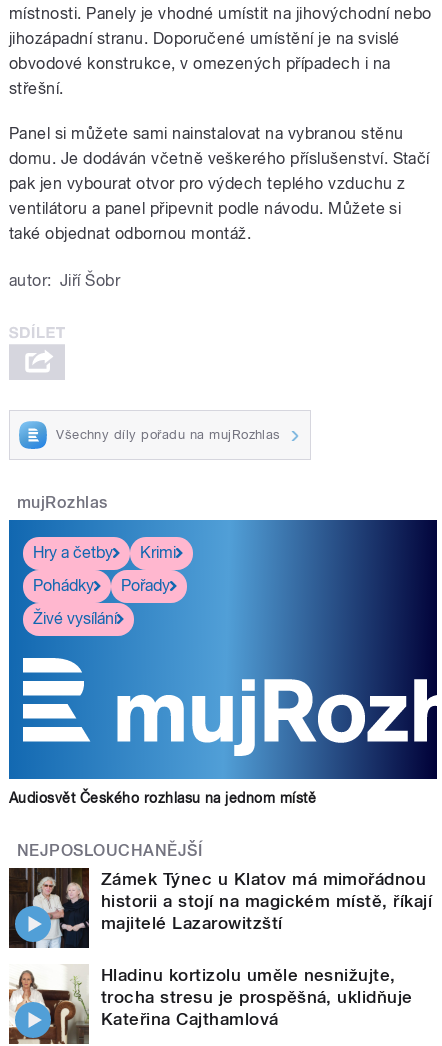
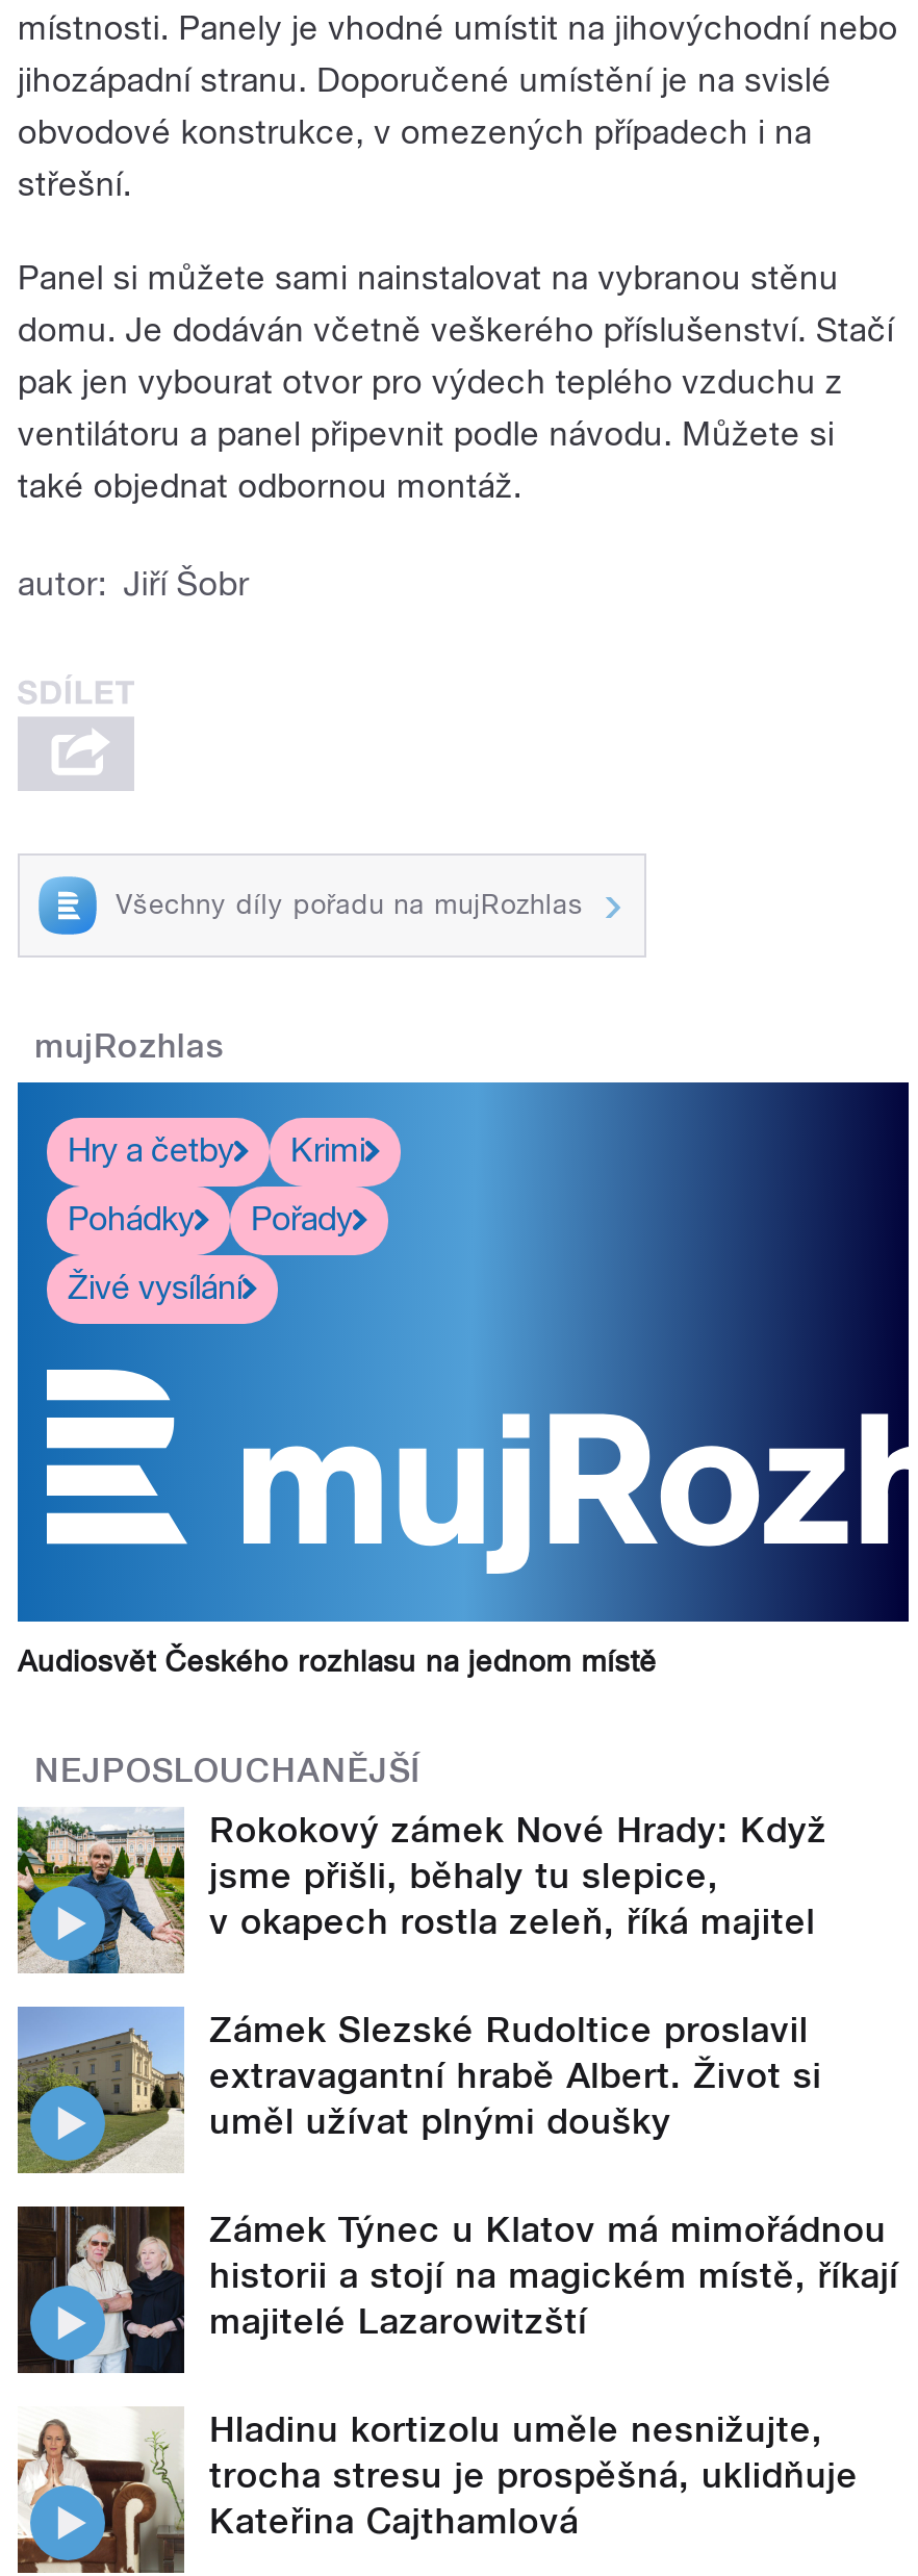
none -> [16,1807,827,2141] [image] | Rokokový zámek Nové Hrady: Když | jsme přišli, běhaly tu slepice, | v okapech rostla zeleň, říká majitel | Zámek Slezské Rudoltice proslavil | extravagantní hrabě Albert. Život si | uměl užívat plnými doušky
none -> [16,2005,180,2173] [image]

